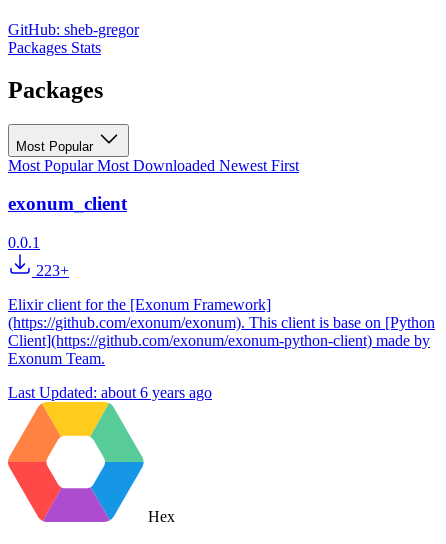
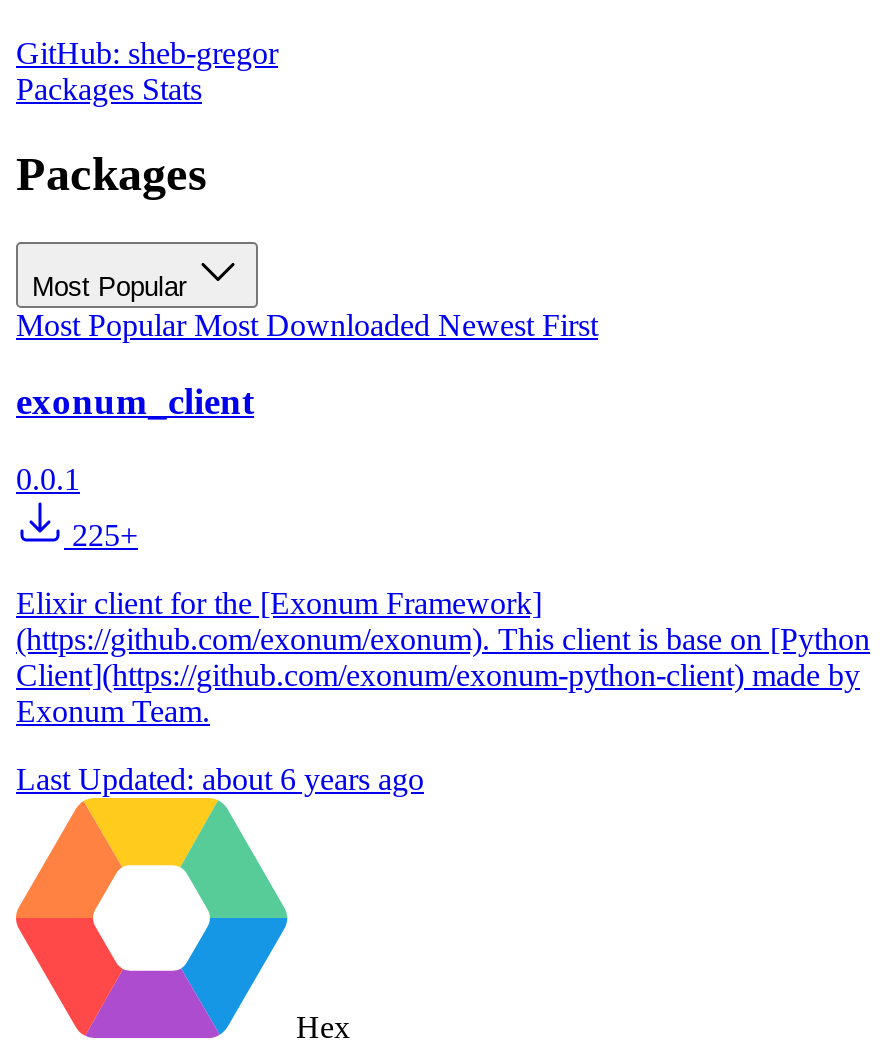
[36,262,69,279] 223+ -> [72,518,138,552] 225+

